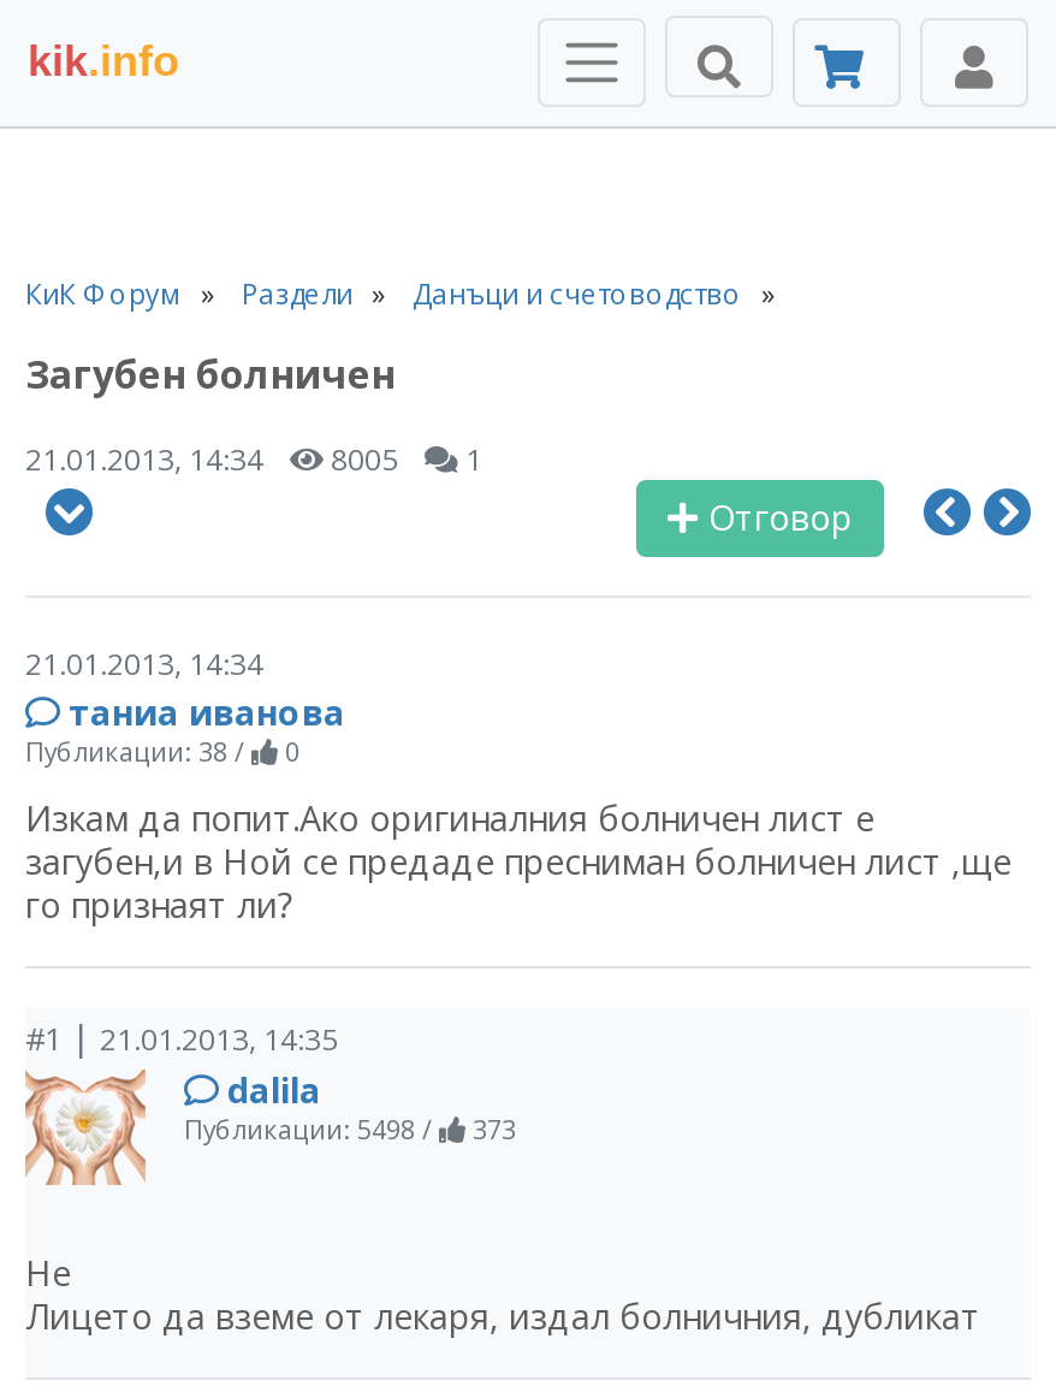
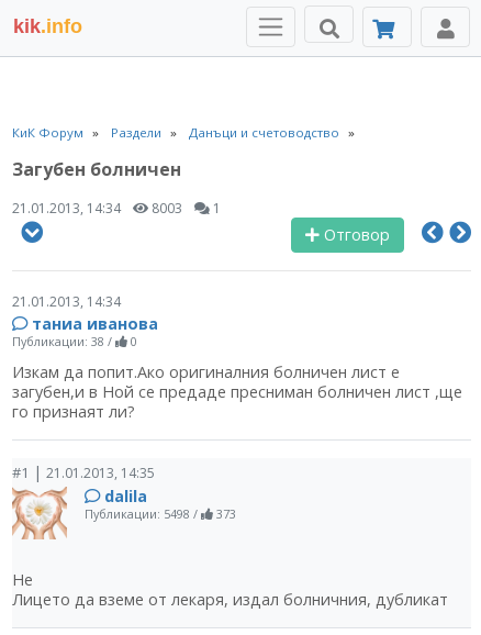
[25,439,482,480] 21.01.2013, 14:34 8005 1 -> [12,199,221,218] 21.01.2013, 14:34 8003 1

